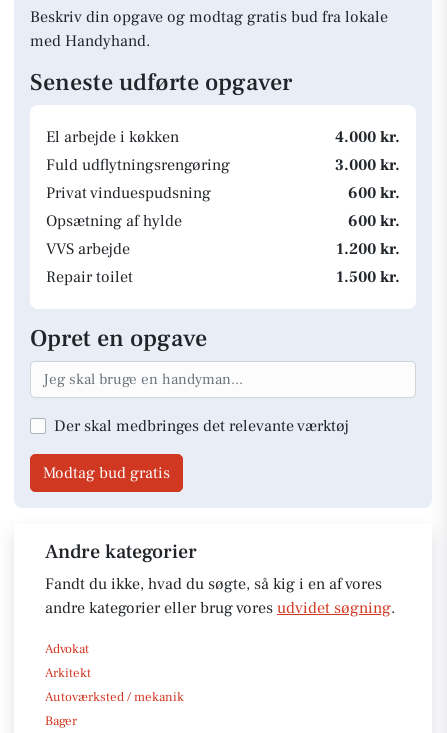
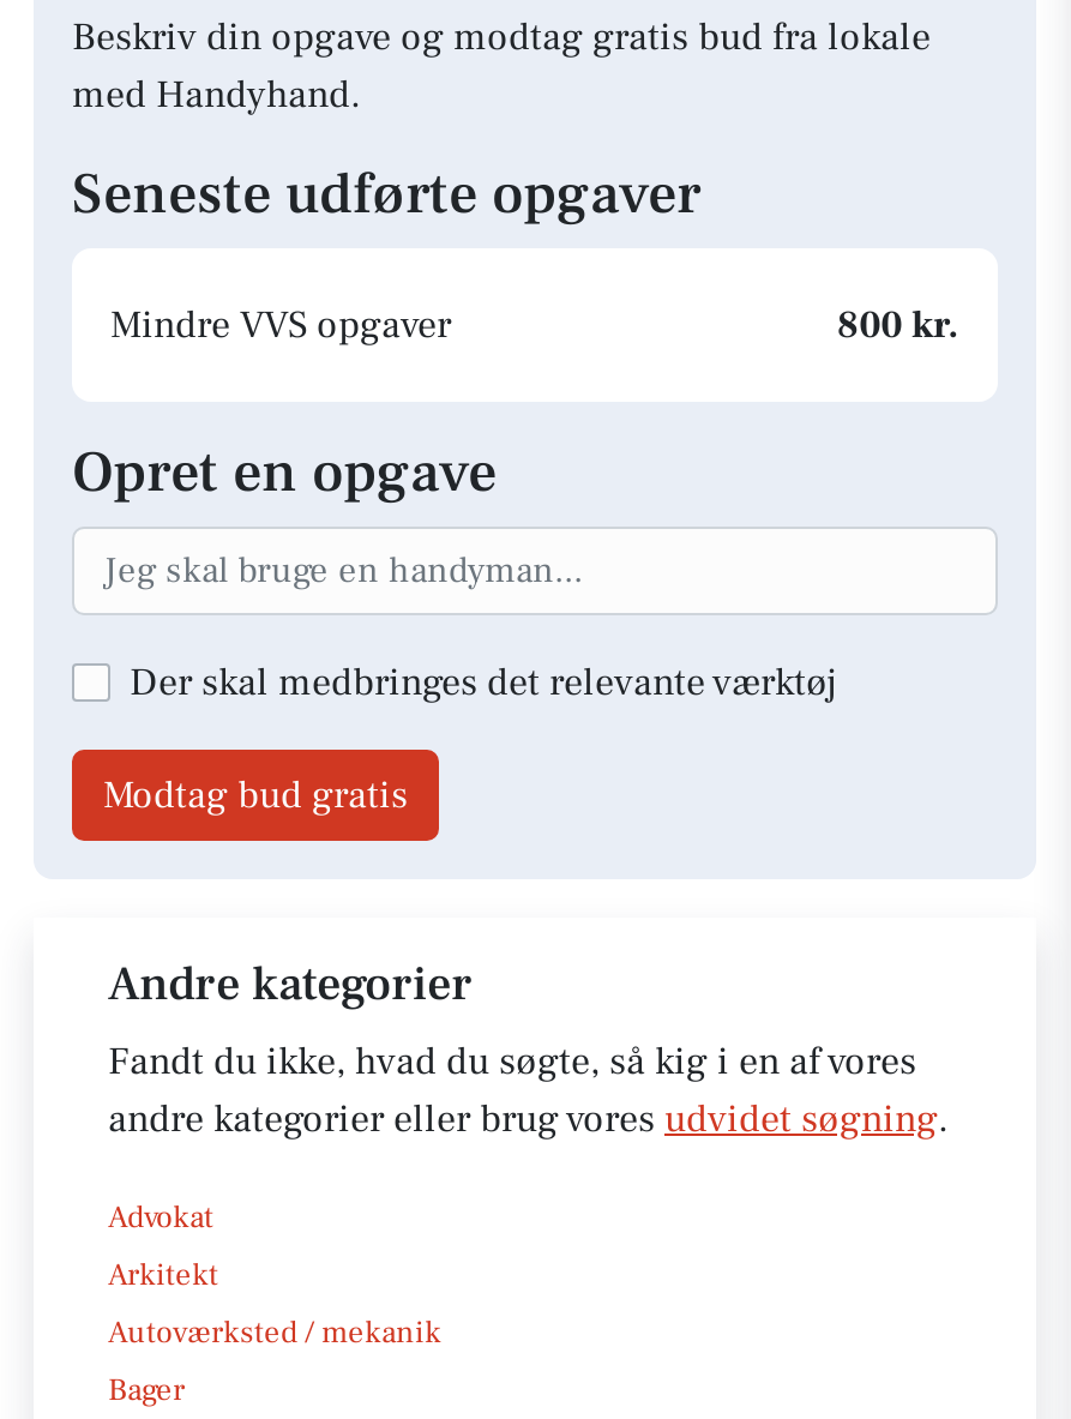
[46,127,400,287] El arbejde i køkken | 4.000 kr. | Fuld udflytningsrengøring | 3.000 kr. | Privat vinduespudsning | 600 kr. | Opsætning af hylde | 600 kr. | VVS arbejde | 1.200 kr. | Repair toilet | 1.500 kr. -> [110,301,959,349] Mindre VVS opgaver | 800 kr.

